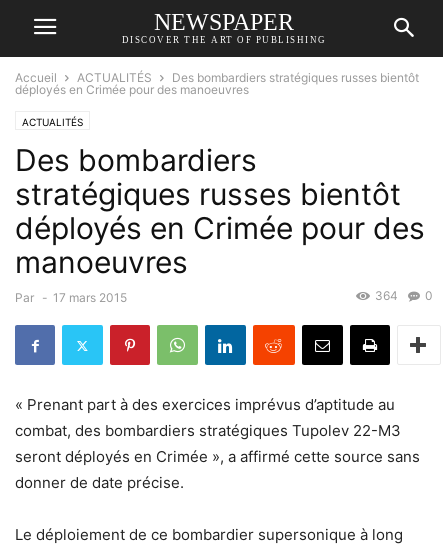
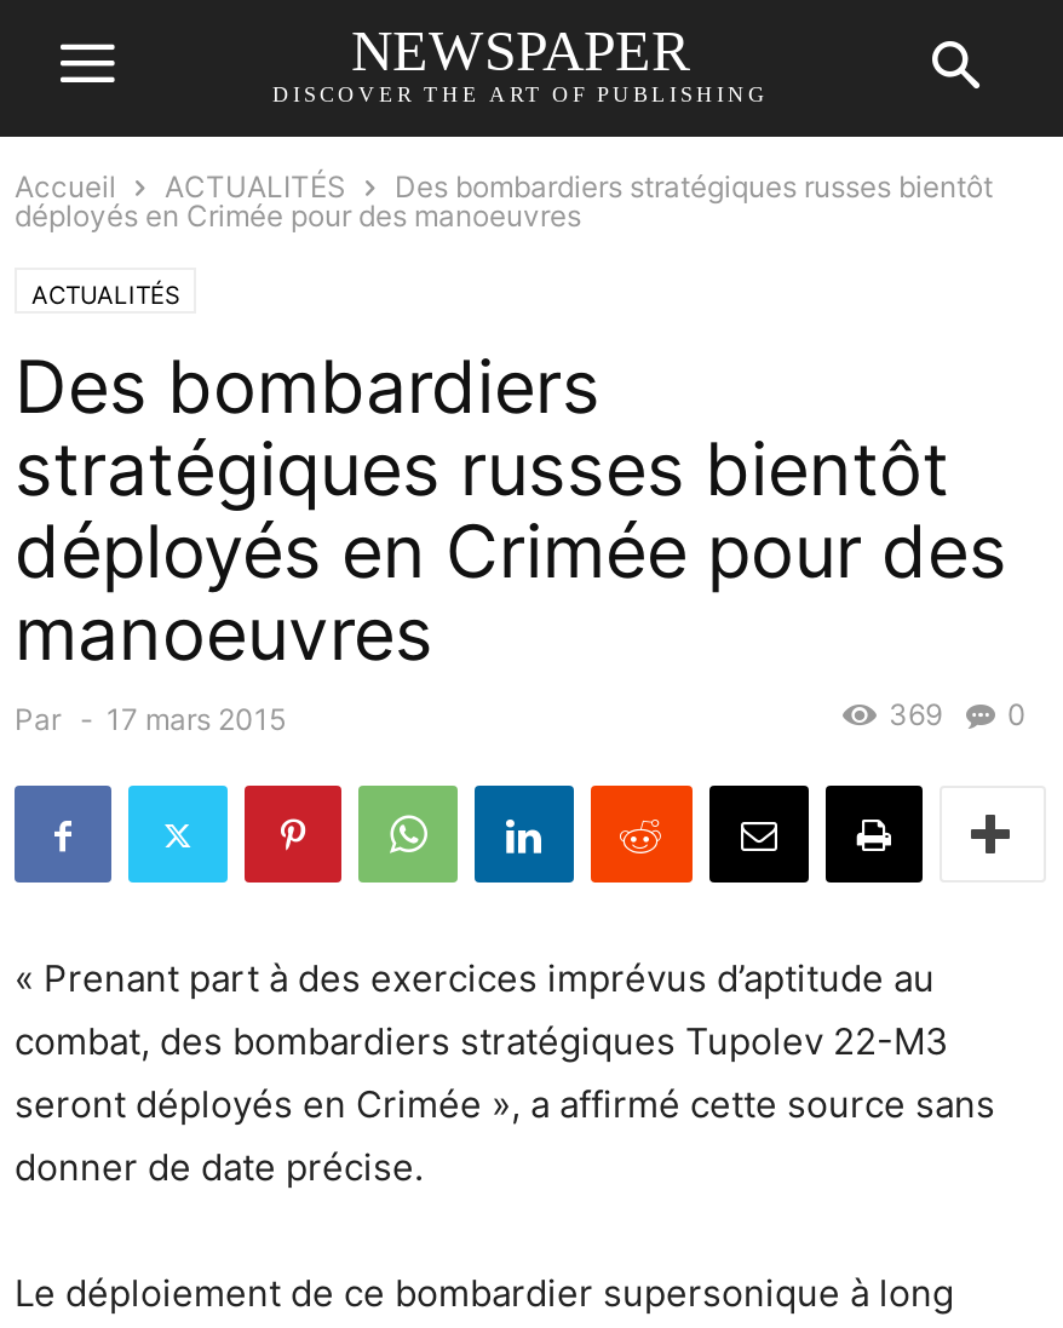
[375,288,433,303] 364 0 -> [889,696,1027,732] 369 0

